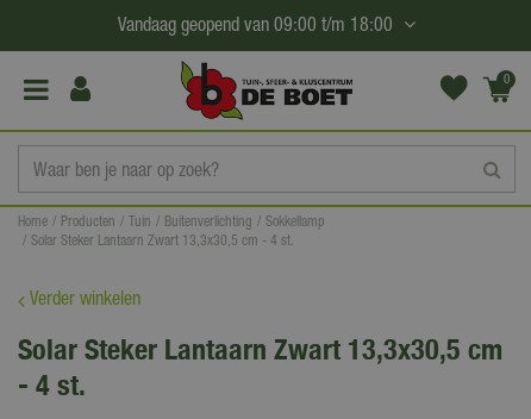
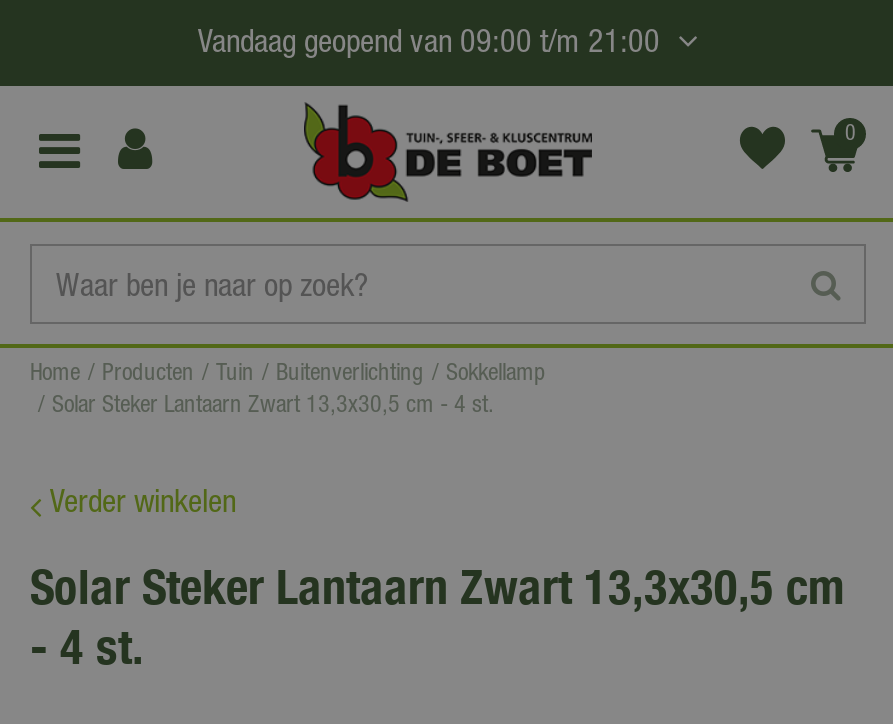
[118,18,393,37] Vandaag geopend van 09:00 t/m 18:00 -> [198,30,660,62] Vandaag geopend van 09:00 t/m 21:00

